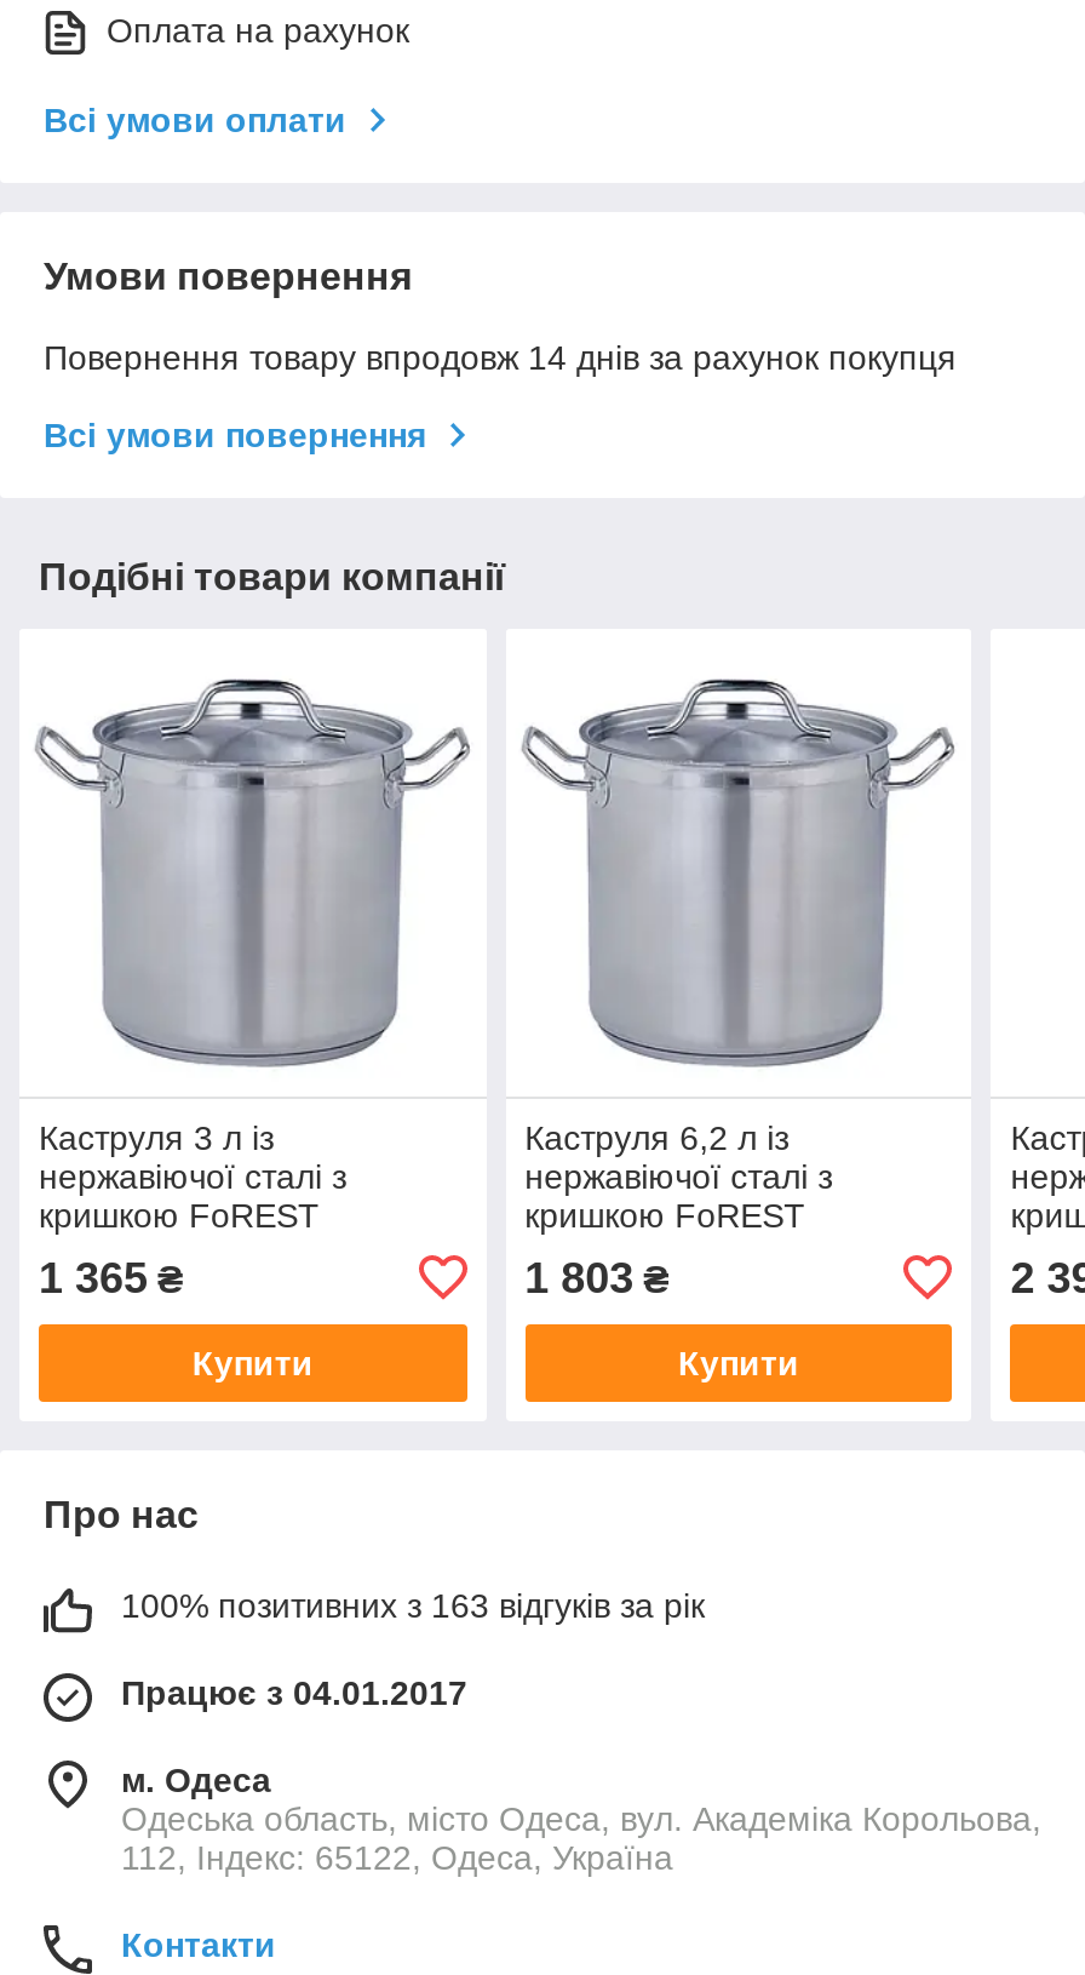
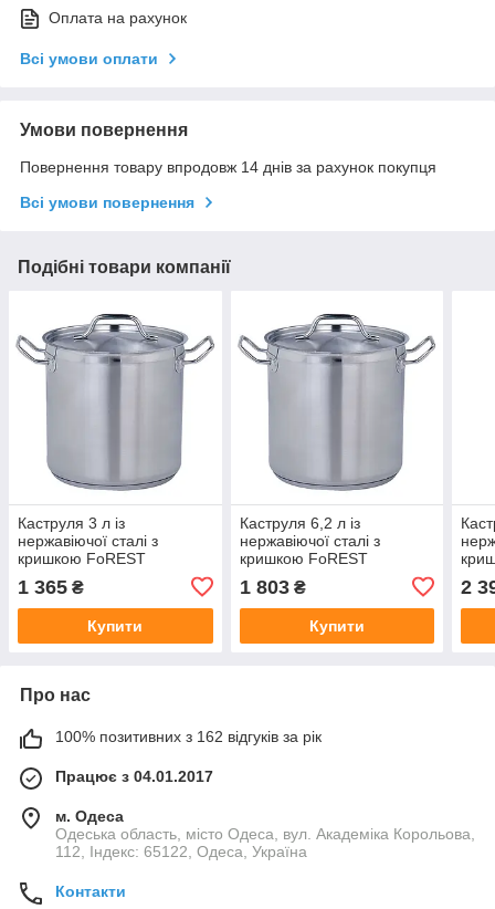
[121,1586,705,1624] 100% позитивних з 163 відгуків за рік -> [55,727,322,745] 100% позитивних з 162 відгуків за рік

